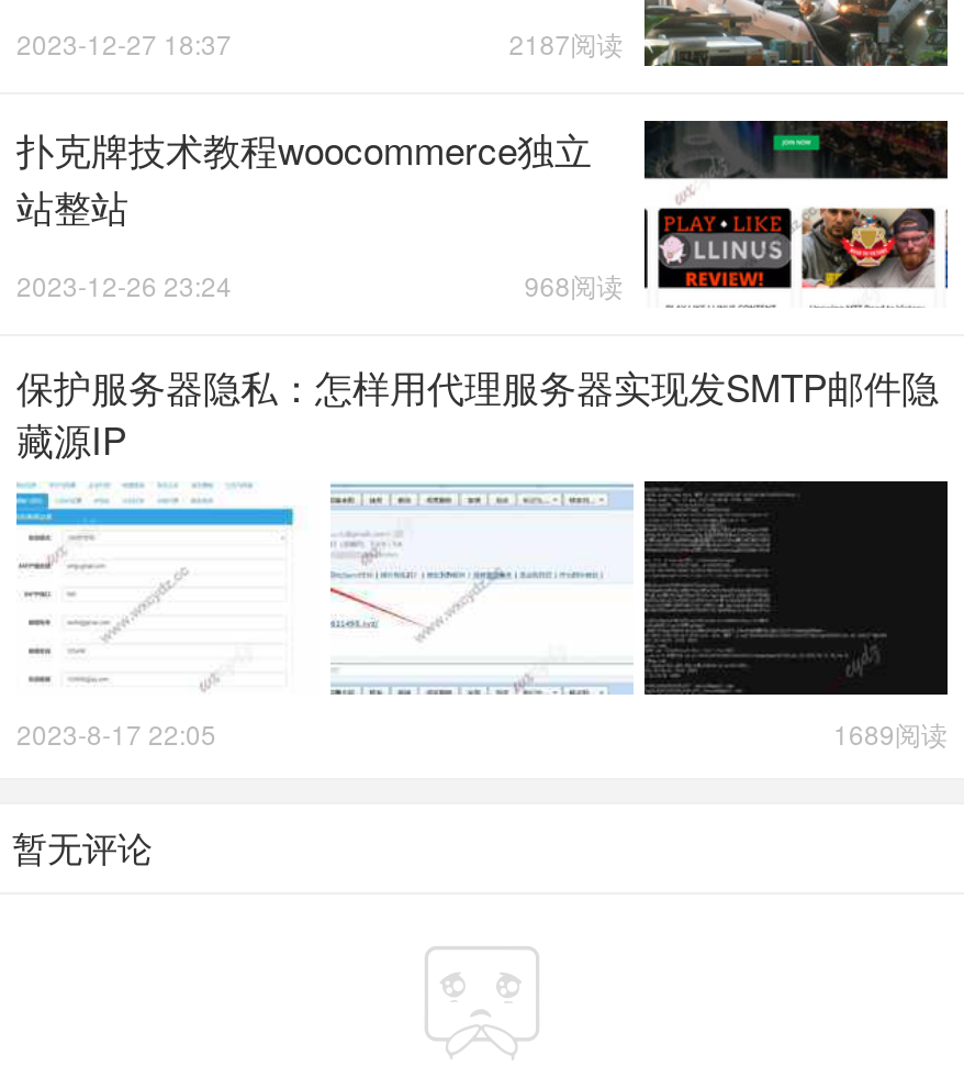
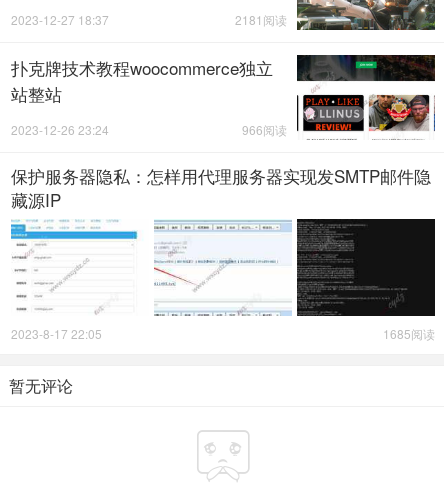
[509,23,623,60] 2187阅读 -> [235,10,287,27] 2181阅读
[524,265,623,302] 968阅读 -> [242,120,287,137] 966阅读
[833,715,948,753] 1689阅读 -> [383,325,435,342] 1685阅读

